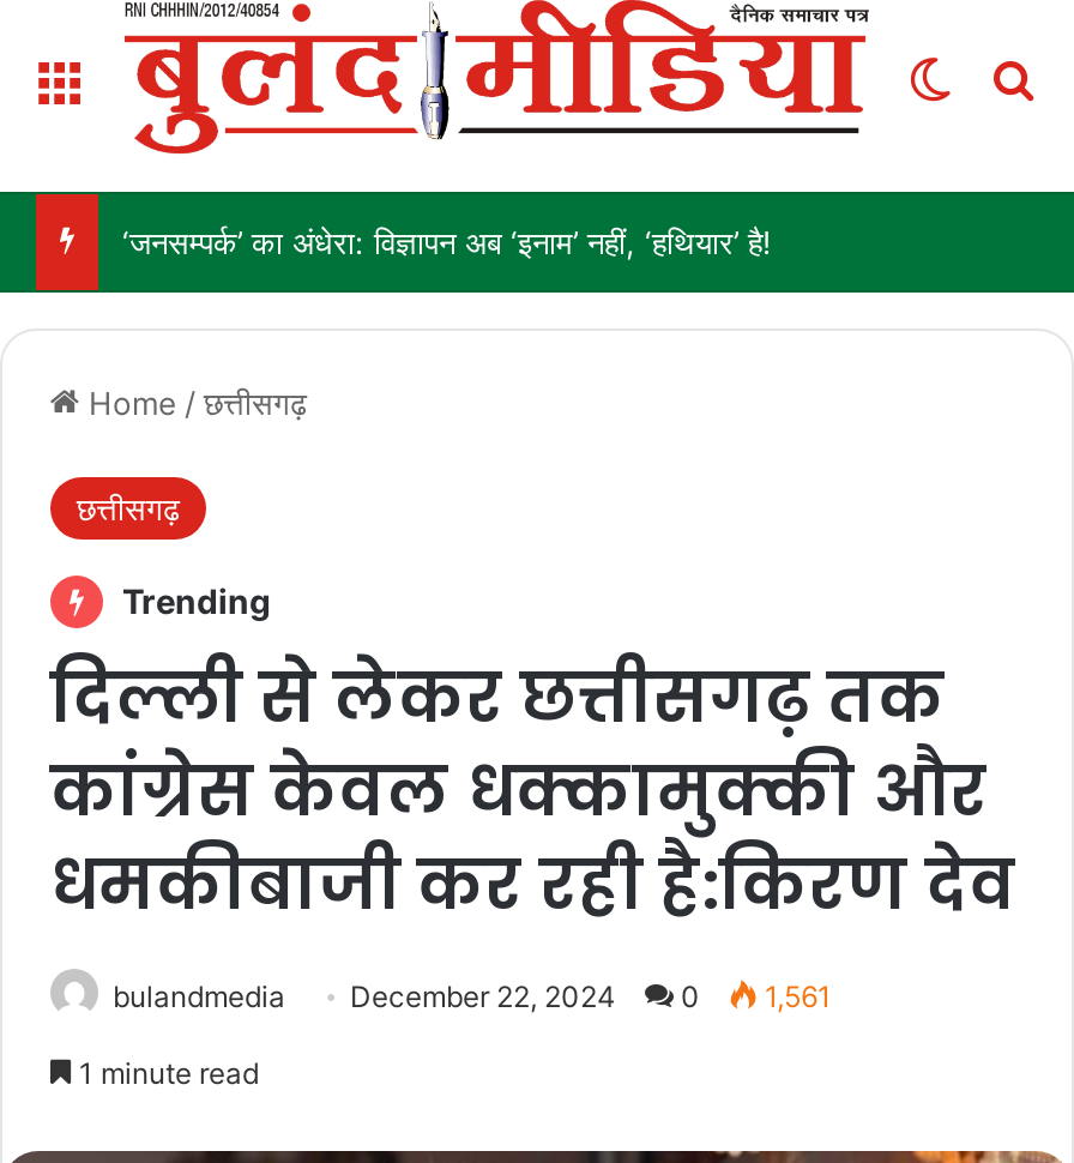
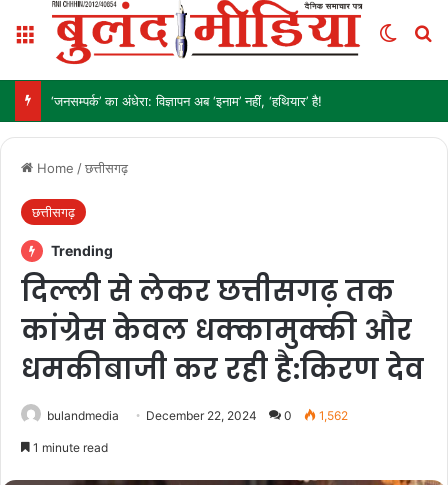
[113,978,832,1014] bulandmedia December 22, 2024 0 1,561 -> [47,408,348,423] bulandmedia December 22, 2024 0 1,562

